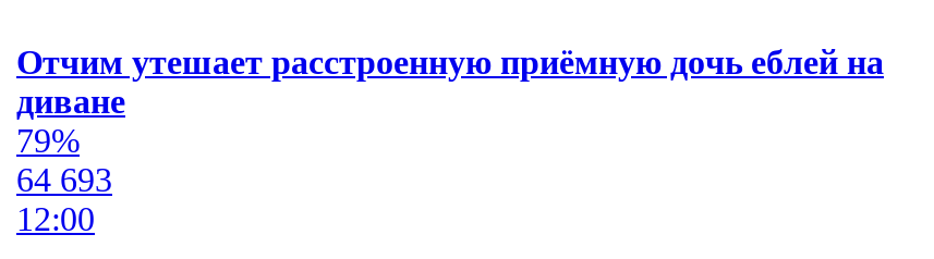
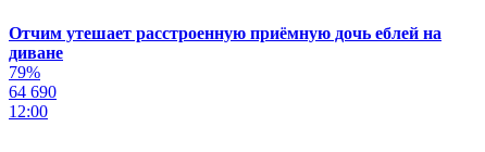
[16,161,112,198] 64 693 -> [9,82,57,101] 64 690

